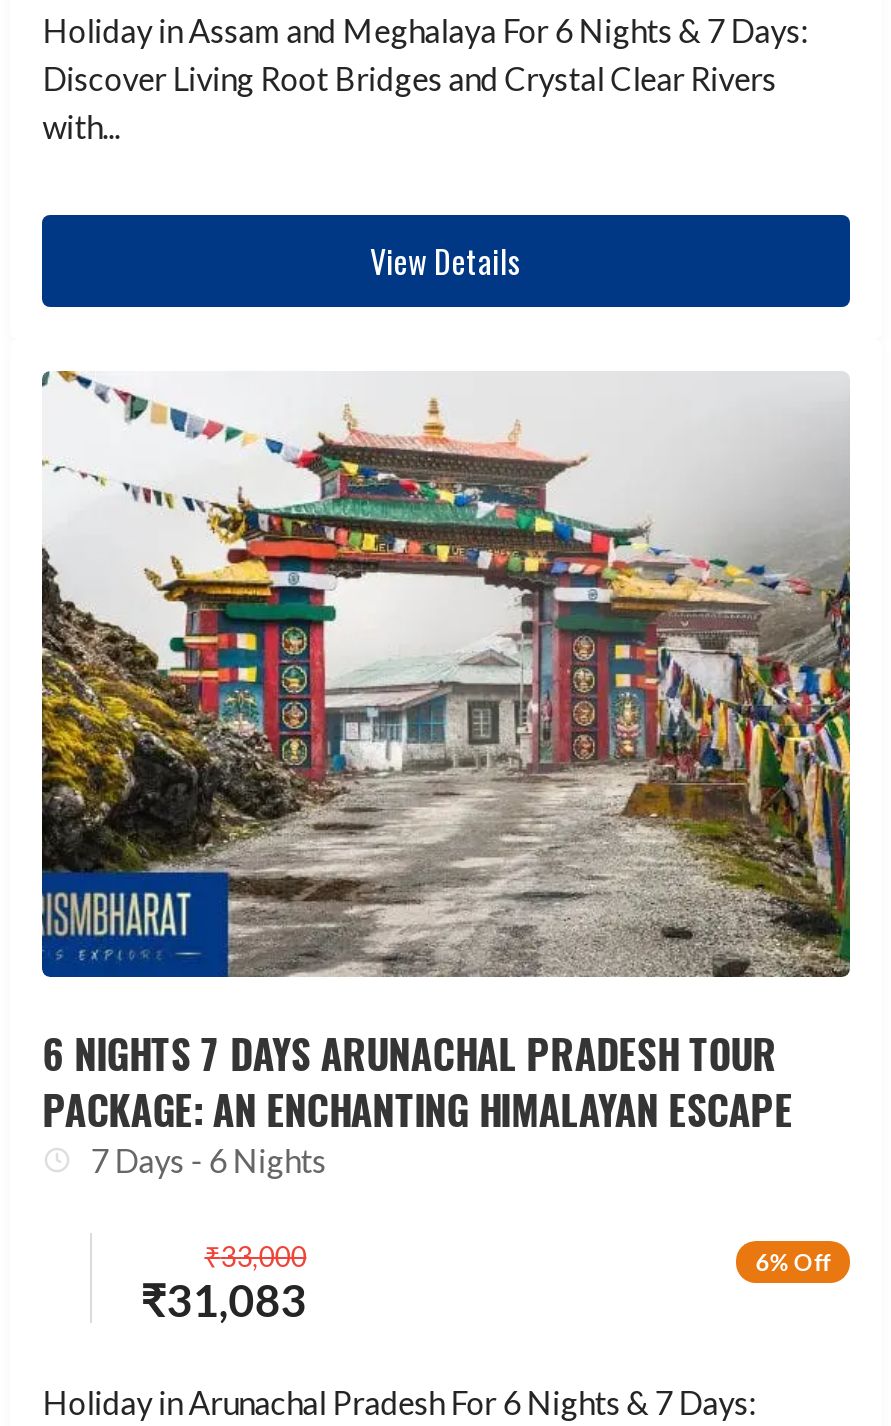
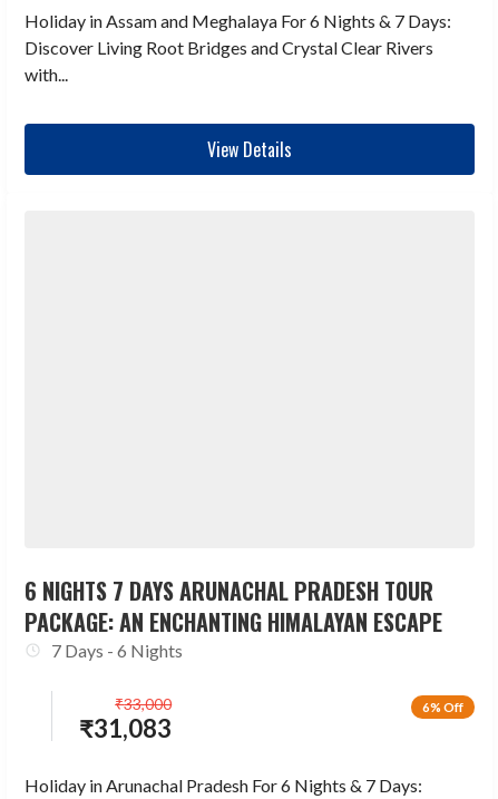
[40,370,852,980] [image] -> none

